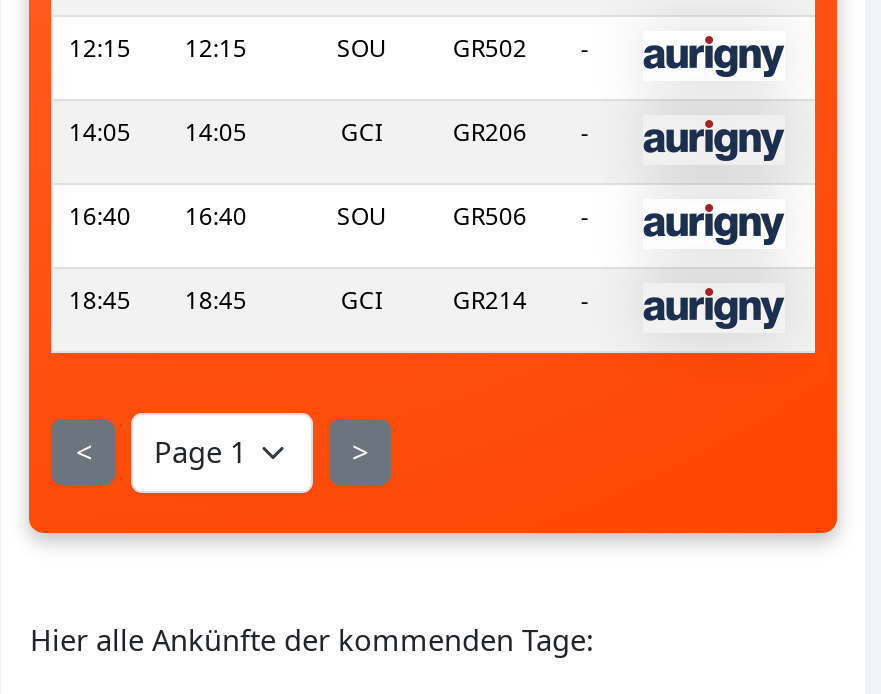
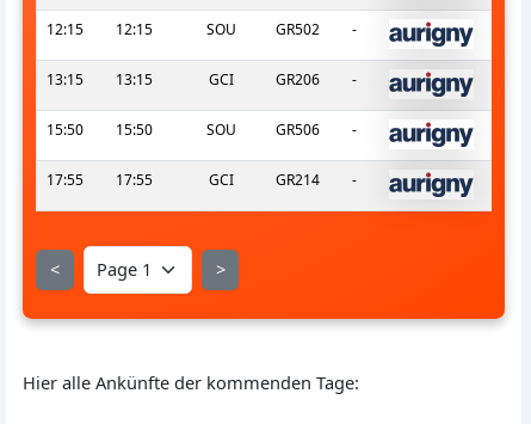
[69,116,131,150] 14:05 -> [46,69,83,89] 13:15
[185,116,247,150] 14:05 -> [116,69,153,89] 13:15
[69,200,131,234] 16:40 -> [46,119,83,140] 15:50
[185,200,247,234] 16:40 -> [116,119,153,140] 15:50
[69,284,131,318] 18:45 -> [46,169,83,190] 17:55
[185,284,247,318] 18:45 -> [116,169,153,190] 17:55

